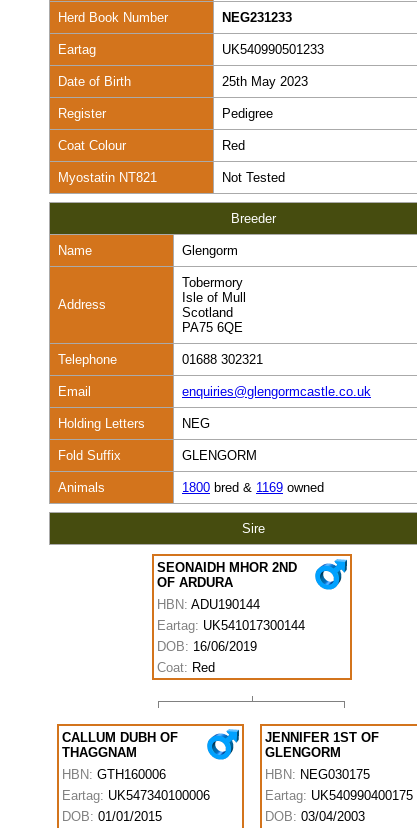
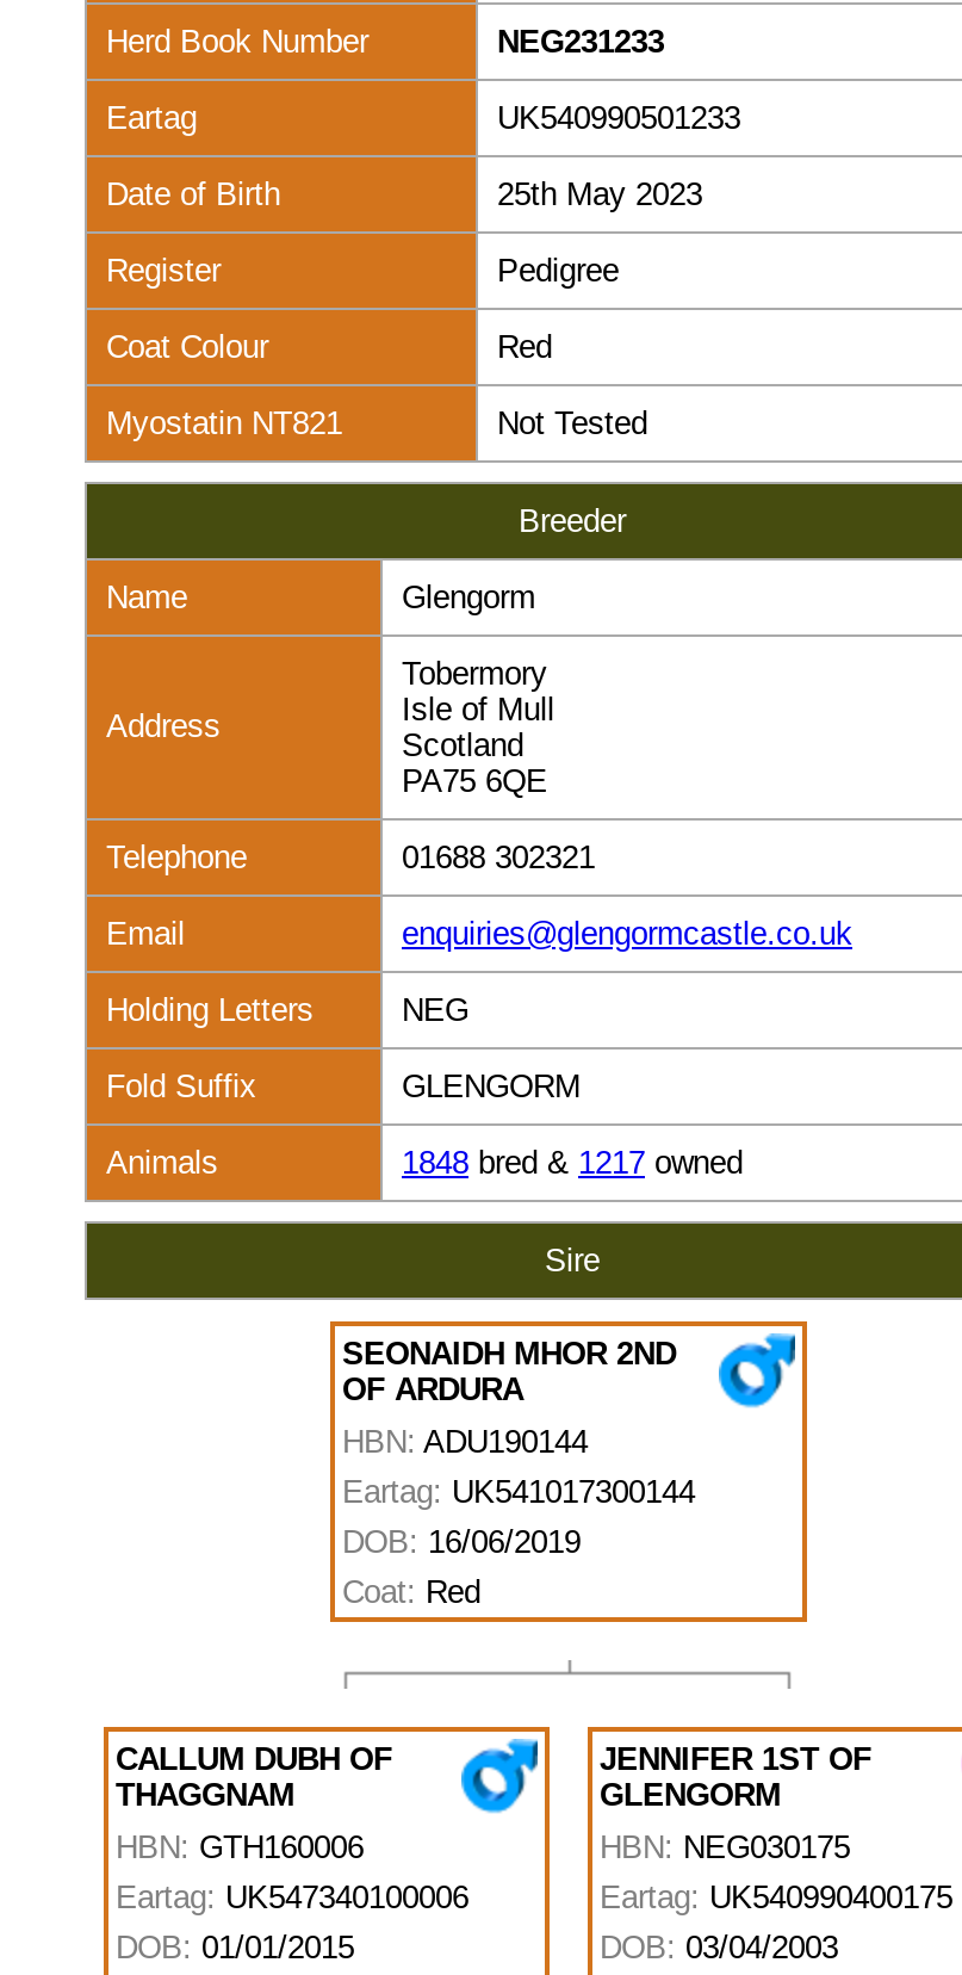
[182,480,324,495] 1800 bred & 1169 owned -> [402,1145,743,1181] 1848 bred & 1217 owned

